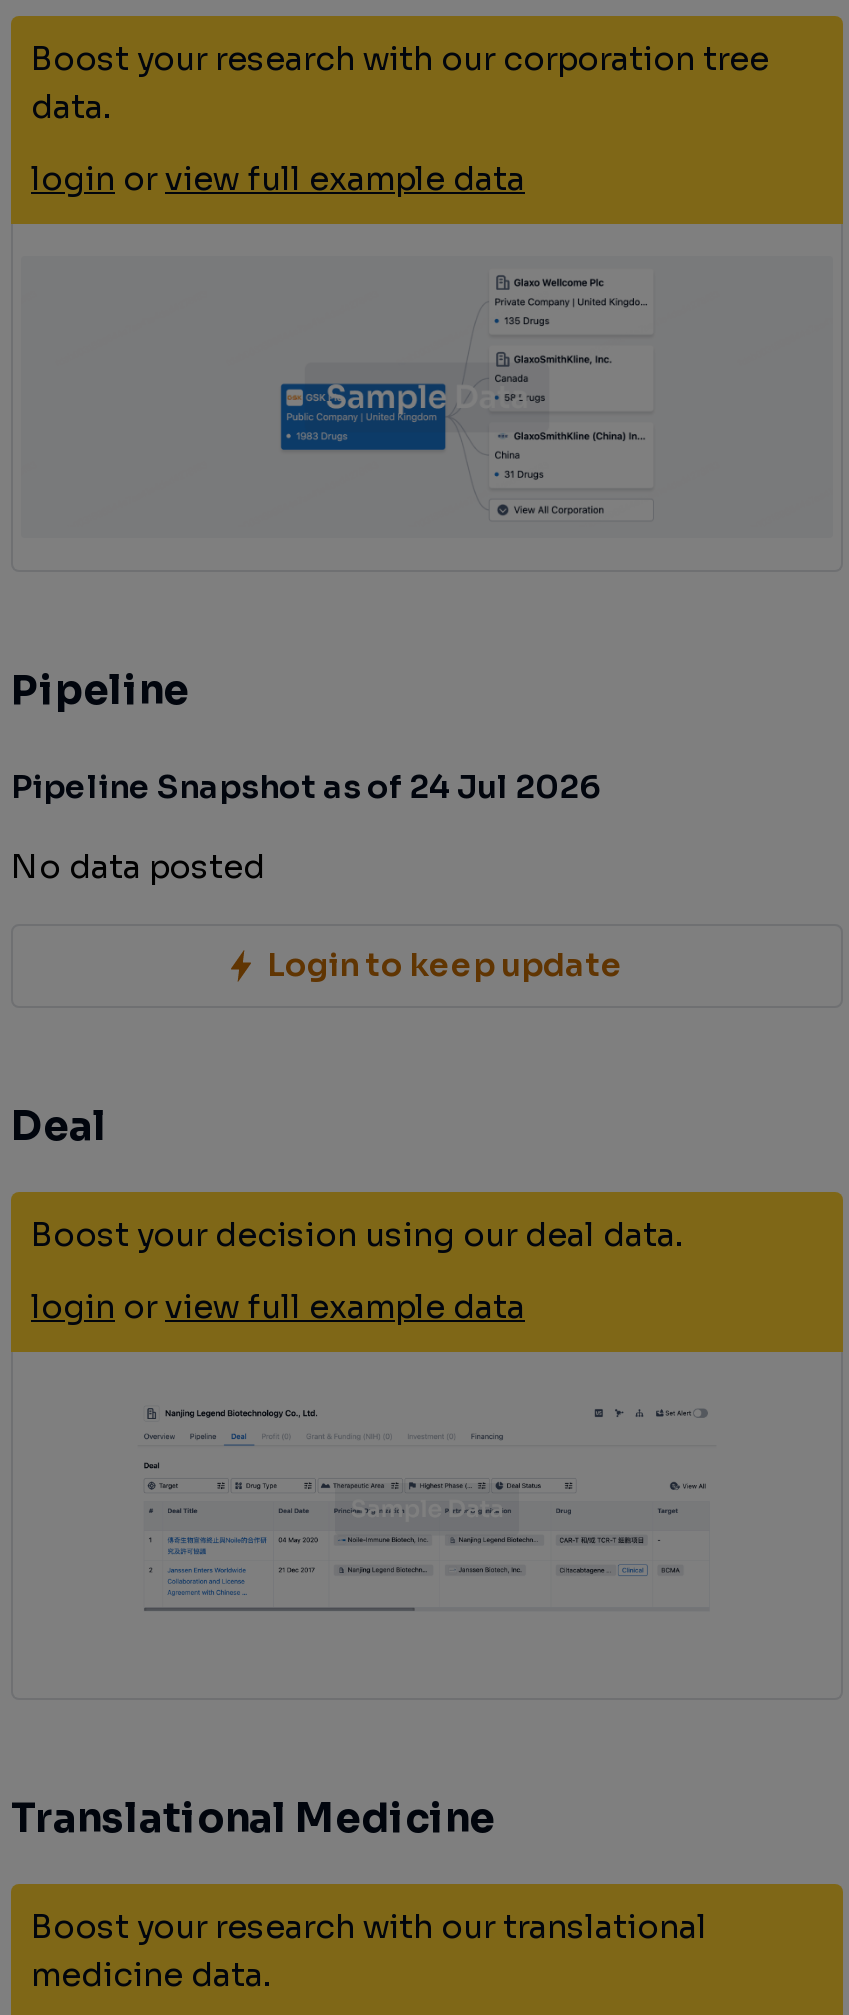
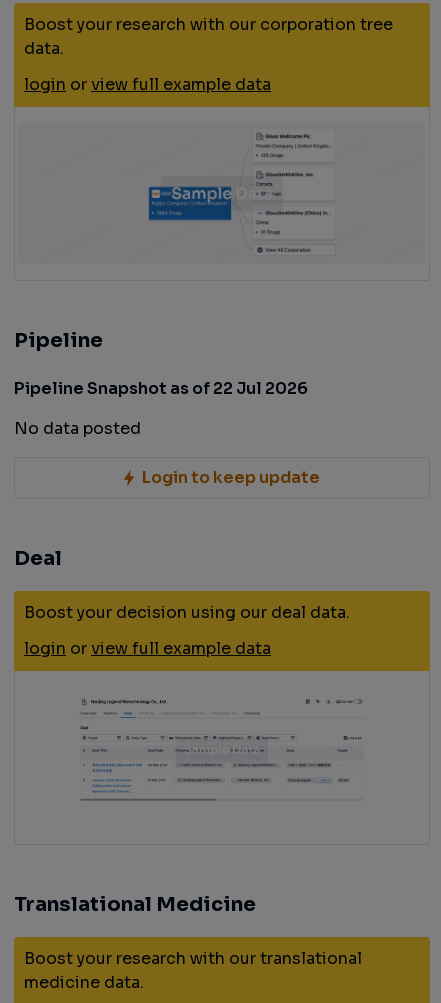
[11,766,601,808] Pipeline Snapshot as of 24 Jul 2026 -> [14,378,308,399] Pipeline Snapshot as of 22 Jul 2026

